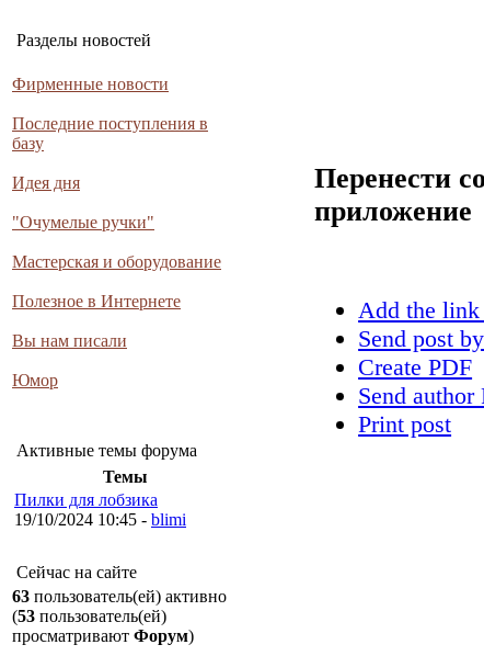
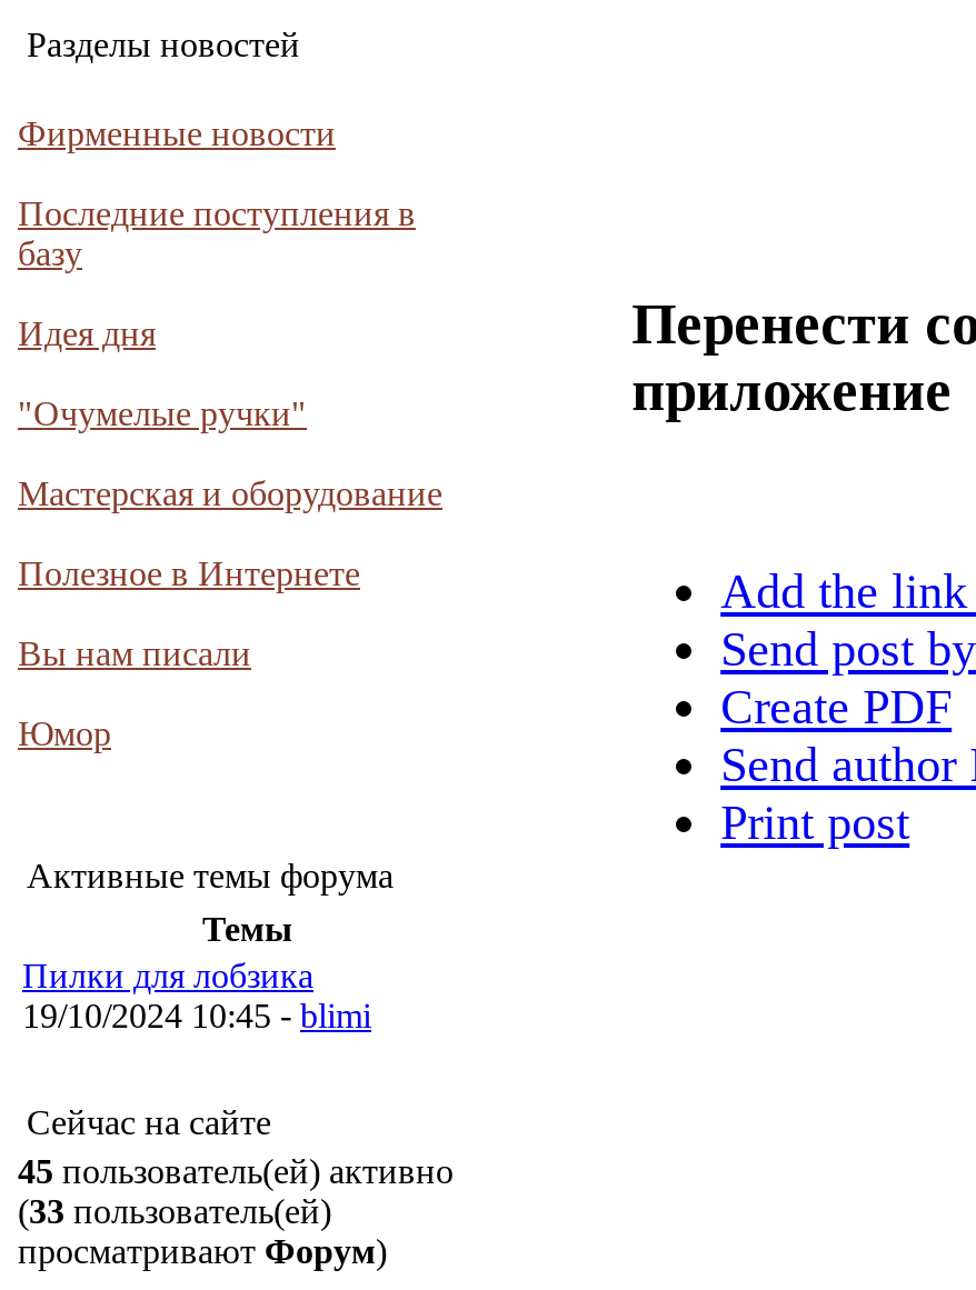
[12,587,227,606] 63 пользователь(ей) активно -> [18,1152,454,1190] 45 пользователь(ей) активно
[12,607,166,625] (53 пользователь(ей) -> [18,1192,331,1230] (33 пользователь(ей)

